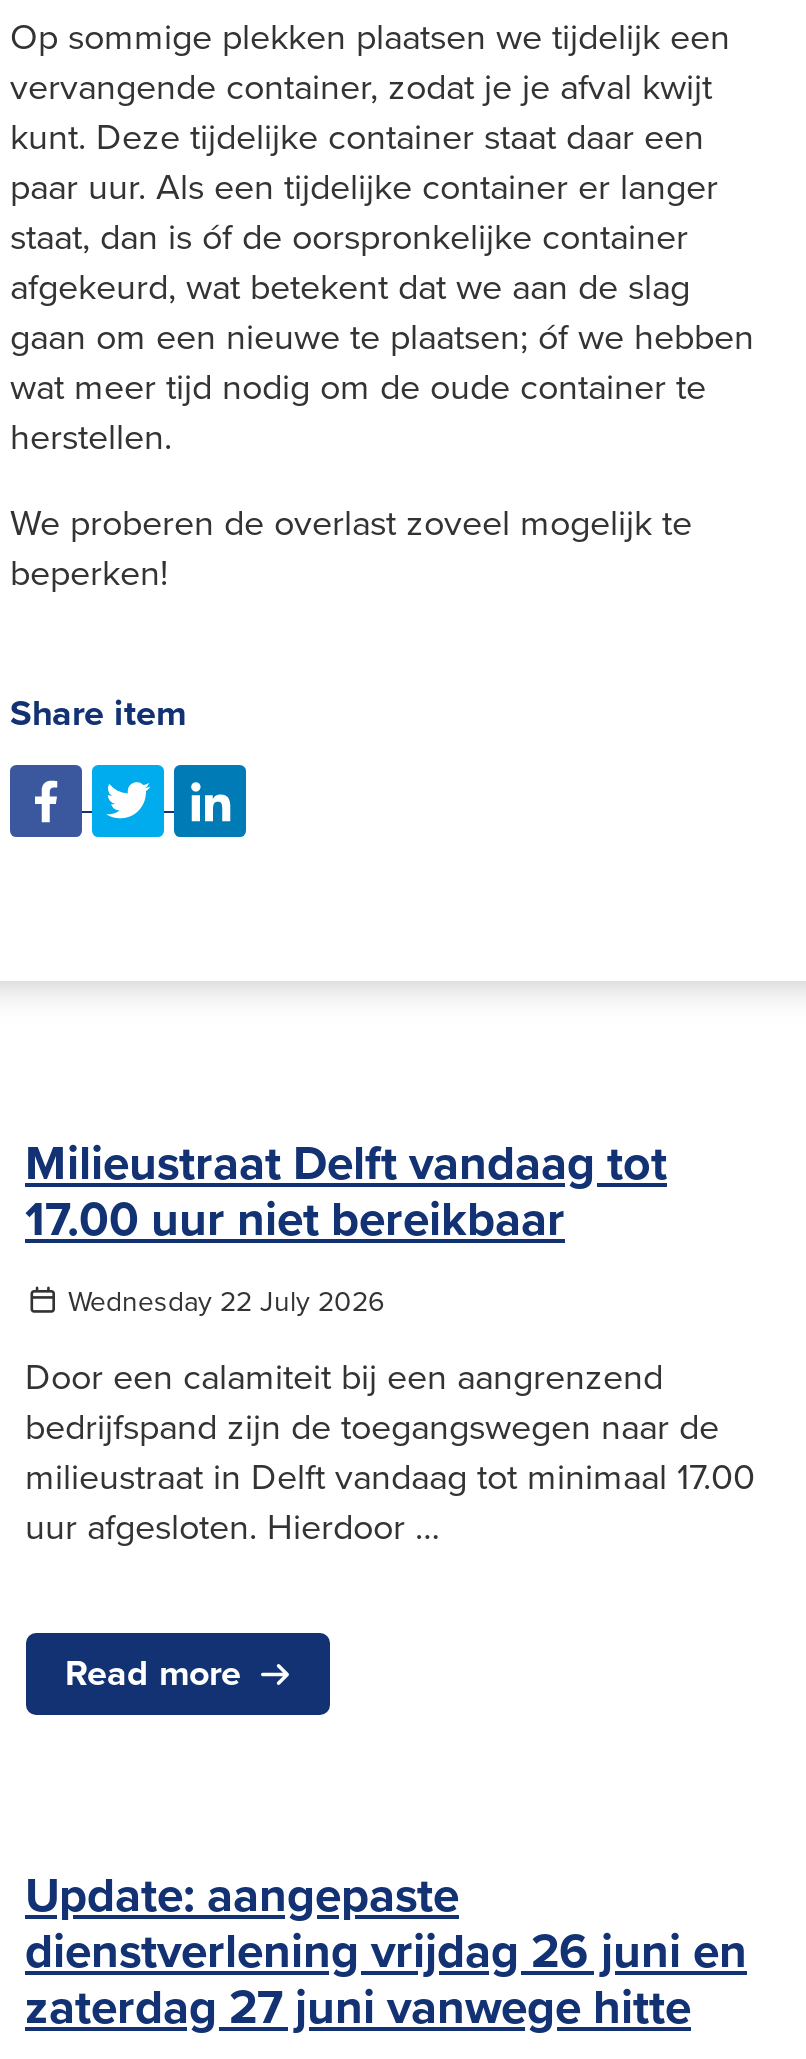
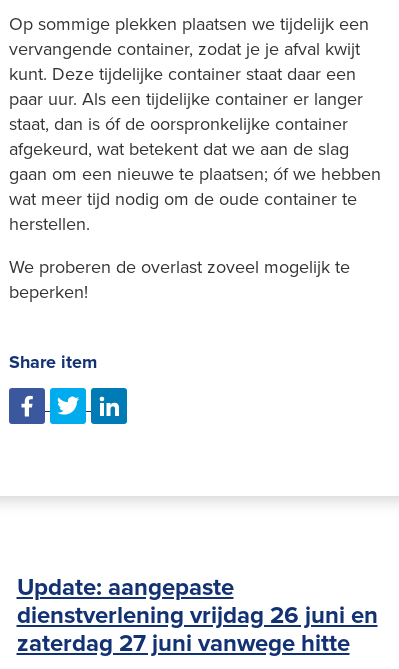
[25,1126,755,1698] Milieustraat Delft vandaag tot | 17.00 uur niet bereikbaar | Wednesday 22 July 2026 | Door een calamiteit bij een aangrenzend | bedrijfspand zijn de toegangswegen naar de | milieustraat in Delft vandaag tot minimaal 17.00 | uur afgesloten. Hierdoor … | Read more -> none

